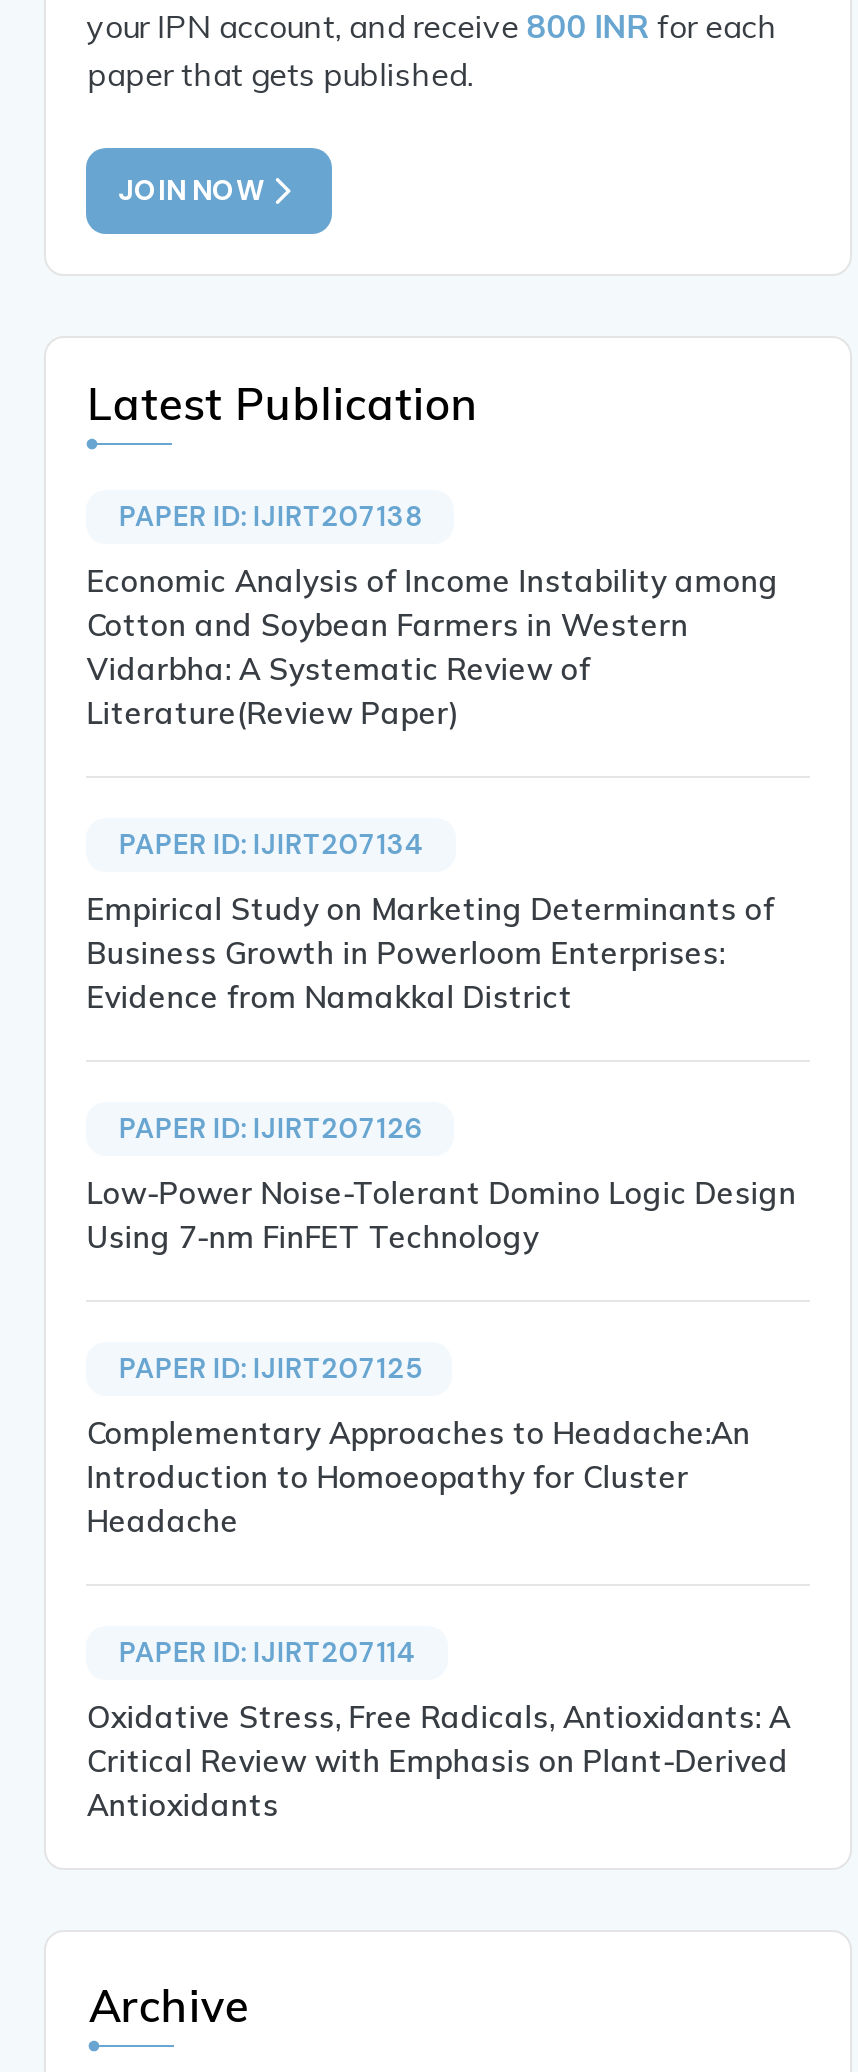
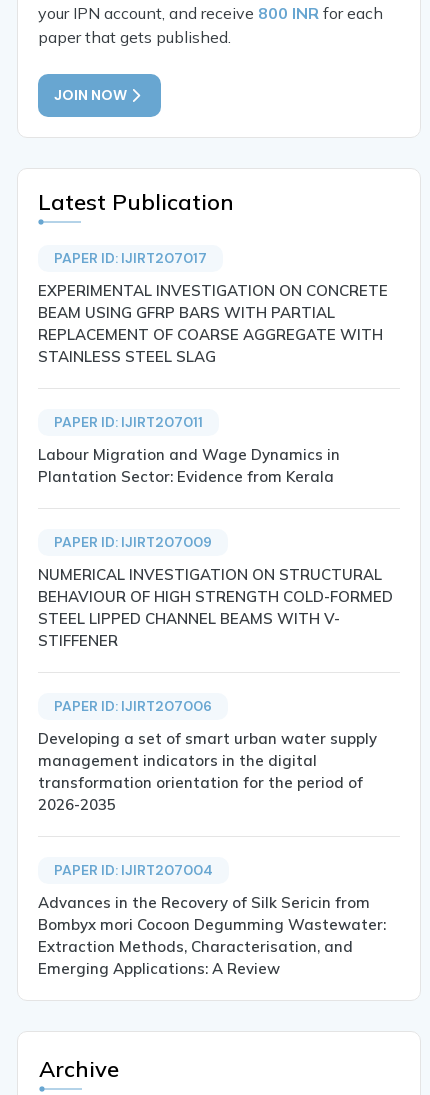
[119,497,423,533] PAPER ID: IJIRT207138 -> [54,249,207,267] PAPER ID: IJIRT207017
[87,561,779,731] Economic Analysis of Income Instability among | Cotton and Soybean Farmers in Western | Vidarbha: A Systematic Review of | Literature(Review Paper) -> [38,281,388,366] EXPERIMENTAL INVESTIGATION ON CONCRETE | BEAM USING GFRP BARS WITH PARTIAL | REPLACEMENT OF COARSE AGGREGATE WITH | STAINLESS STEEL SLAG
[119,825,425,861] PAPER ID: IJIRT207134 -> [54,413,203,431] PAPER ID: IJIRT207011
[87,889,775,1015] Empirical Study on Marketing Determinants of | Business Growth in Powerloom Enterprises: | Evidence from Namakkal District -> [38,445,340,486] Labour Migration and Wage Dynamics in | Plantation Sector: Evidence from Kerala
[119,1109,423,1145] PAPER ID: IJIRT207126 -> [54,533,212,551] PAPER ID: IJIRT207009
[87,1173,797,1255] Low-Power Noise-Tolerant Domino Logic Design | Using 7-nm FinFET Technology -> [38,565,393,650] NUMERICAL INVESTIGATION ON STRUCTURAL | BEHAVIOUR OF HIGH STRENGTH COLD-FORMED | STEEL LIPPED CHANNEL BEAMS WITH V- | STIFFENER
[119,1349,421,1385] PAPER ID: IJIRT207125 -> [54,697,212,715] PAPER ID: IJIRT207006
[87,1413,751,1539] Complementary Approaches to Headache:An | Introduction to Homoeopathy for Cluster | Headache -> [38,729,377,814] Developing a set of smart urban water supply | management indicators in the digital | transformation orientation for the period of | 2026-2035
[119,1633,417,1669] PAPER ID: IJIRT207114 -> [54,861,213,879] PAPER ID: IJIRT207004
[87,1697,791,1823] Oxidative Stress, Free Radicals, Antioxidants: A | Critical Review with Emphasis on Plant-Derived | Antioxidants -> [38,893,386,978] Advances in the Recovery of Silk Sericin from | Bombyx mori Cocoon Degumming Wastewater: | Extraction Methods, Characterisation, and | Emerging Applications: A Review

